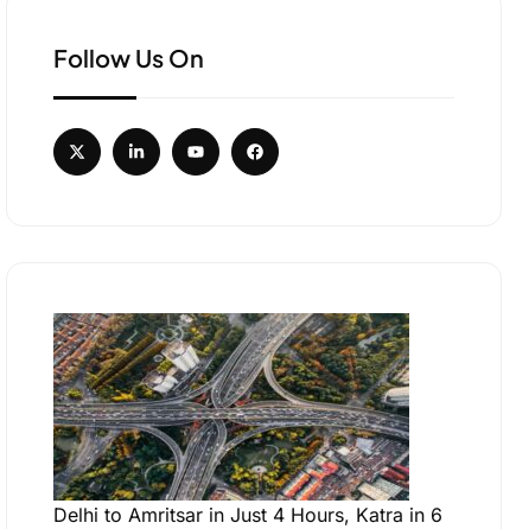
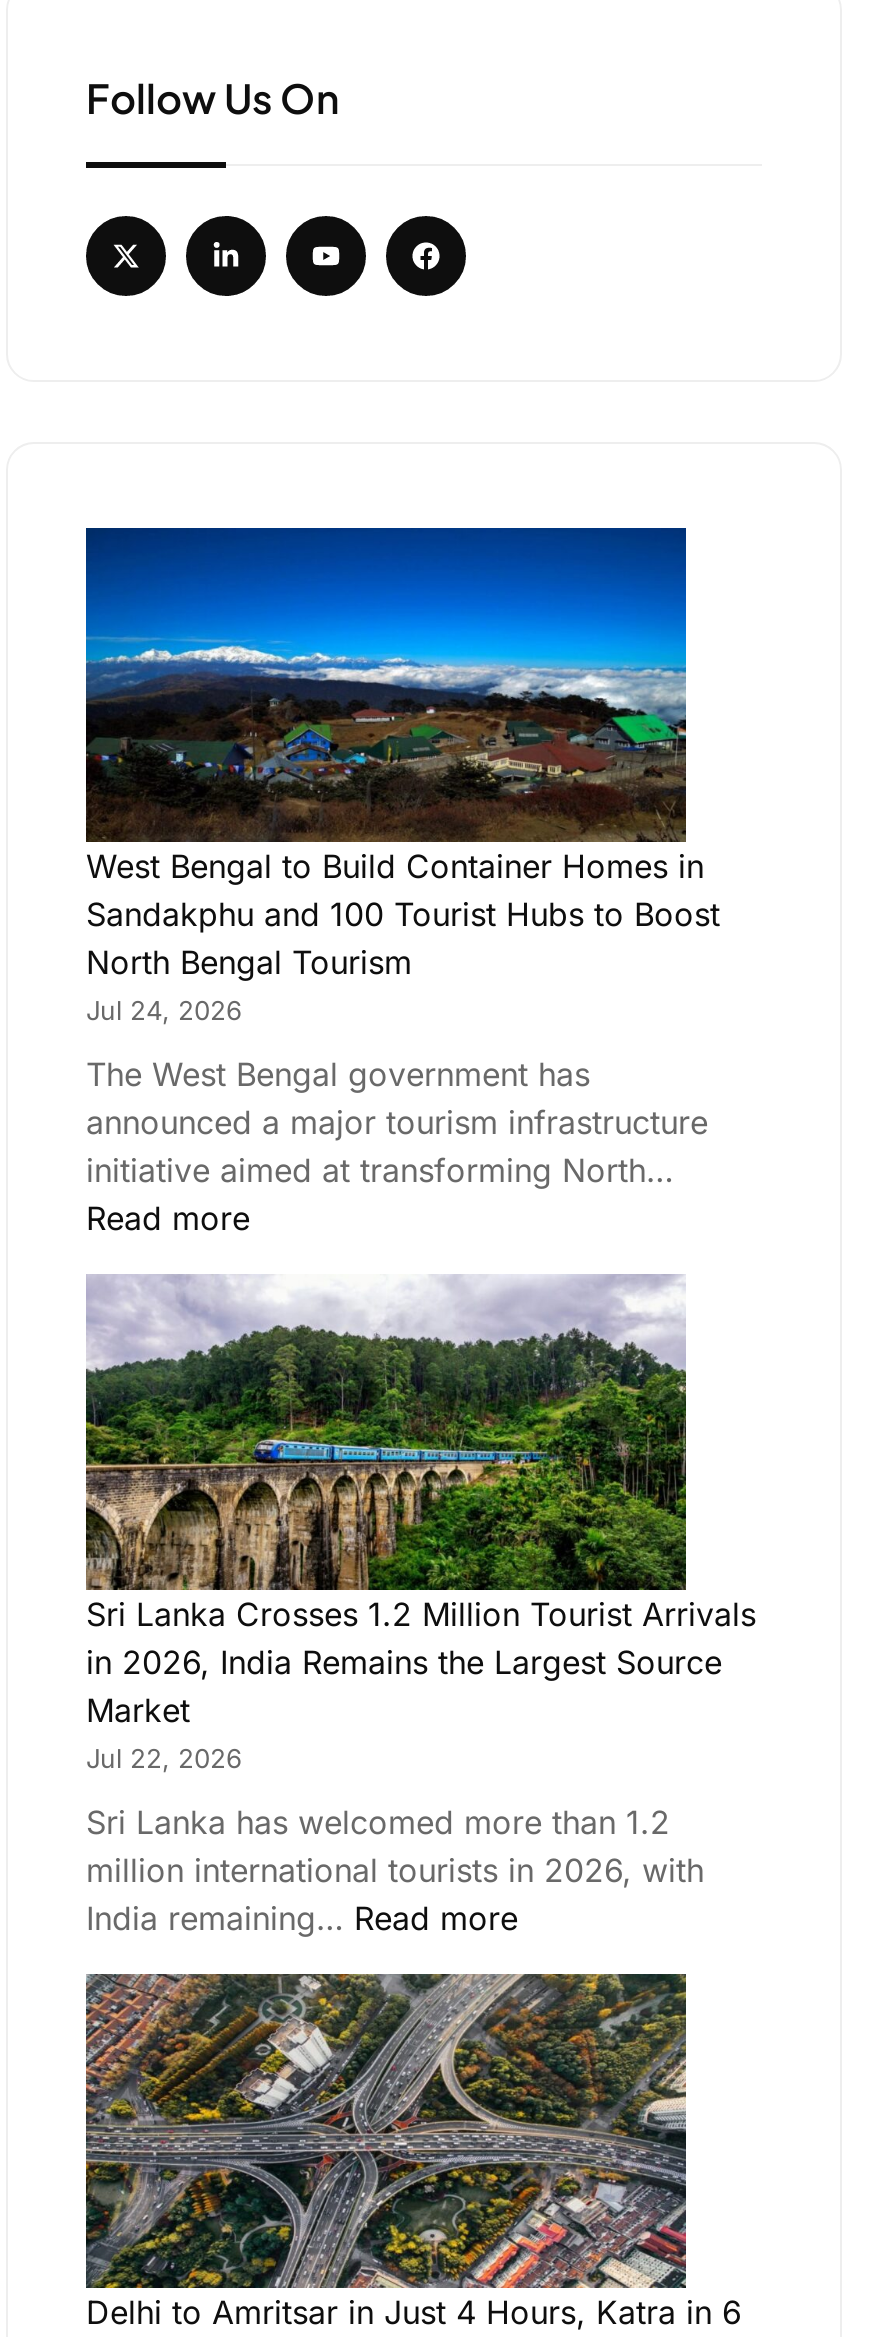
none -> [84,526,720,1238] [image] | West Bengal to Build Container Homes in | Sandakphu and 100 Tourist Hubs to Boost | North Bengal Tourism | Jul 24, 2026 | The West Bengal government has | announced a major tourism infrastructure | initiative aimed at transforming North… | Read more
none -> [84,1272,756,1937] [image] | Sri Lanka Crosses 1.2 Million Tourist Arrivals | in 2026, India Remains the Largest Source | Market | Jul 22, 2026 | Sri Lanka has welcomed more than 1.2 | million international tourists in 2026, with | India remaining… Read more

